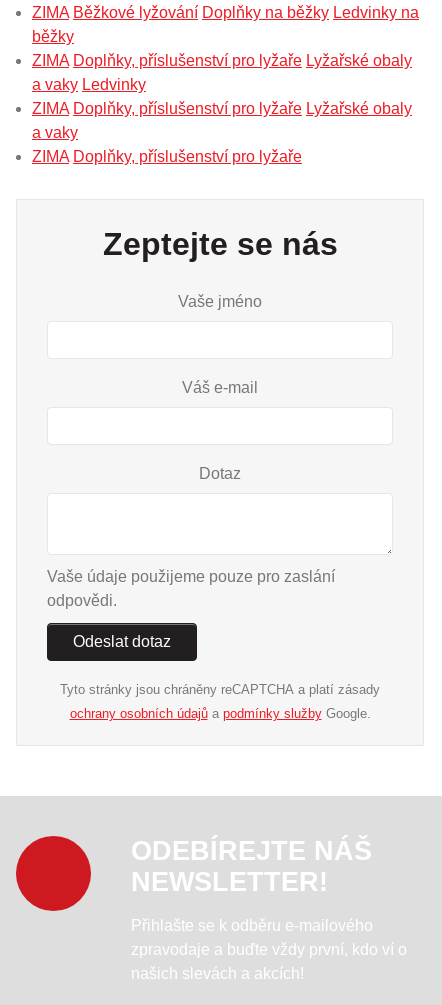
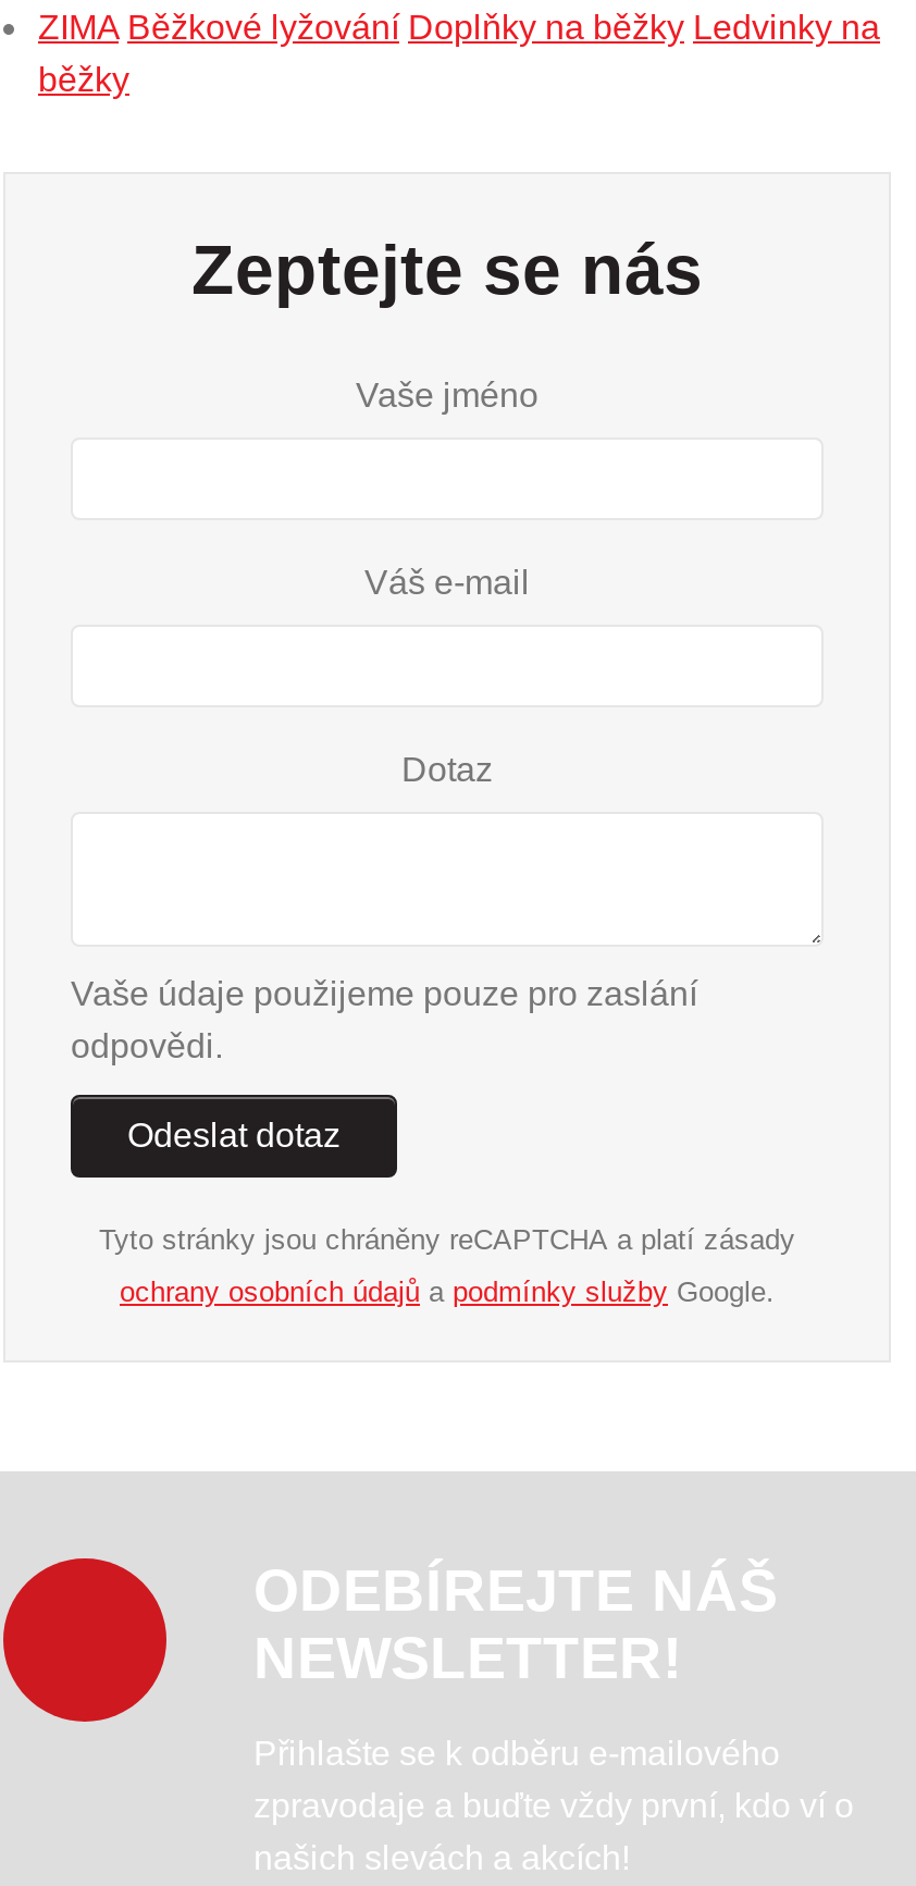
[32,52,412,165] ZIMA Doplňky, příslušenství pro lyžaře Lyžařské obaly | a vaky Ledvinky | ZIMA Doplňky, příslušenství pro lyžaře Lyžařské obaly | a vaky | ZIMA Doplňky, příslušenství pro lyžaře -> none

